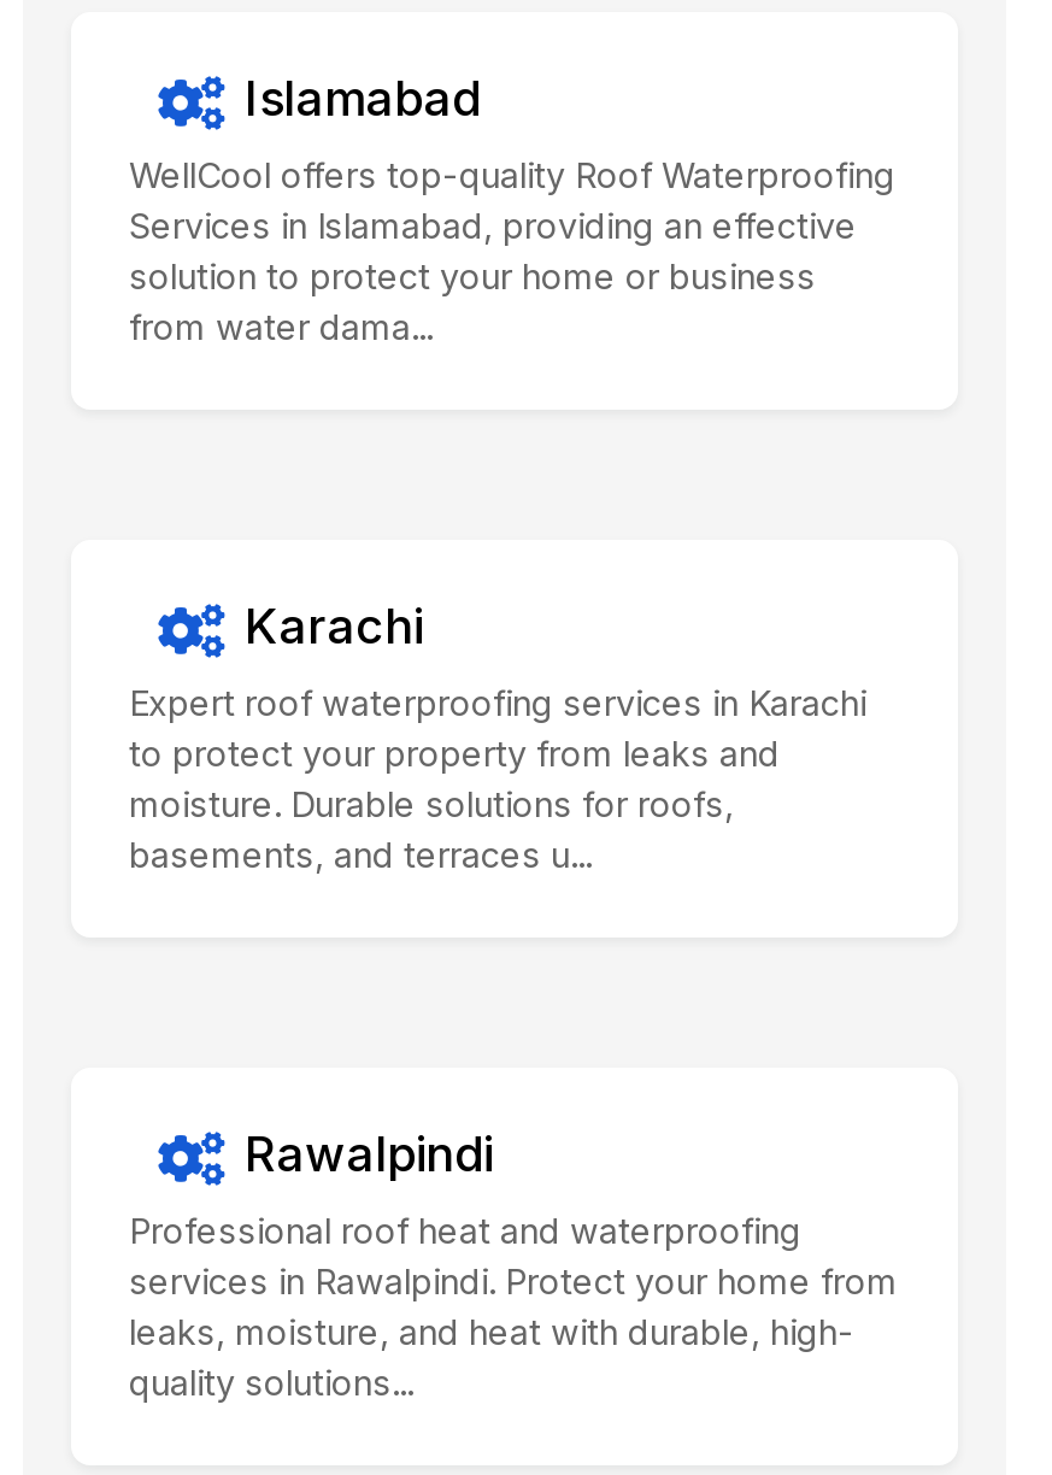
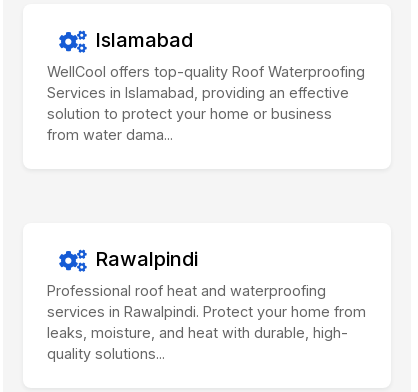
[129,598,866,875] Karachi | Expert roof waterproofing services in Karachi | to protect your property from leaks and | moisture. Durable solutions for roofs, | basements, and terraces u... -> none

